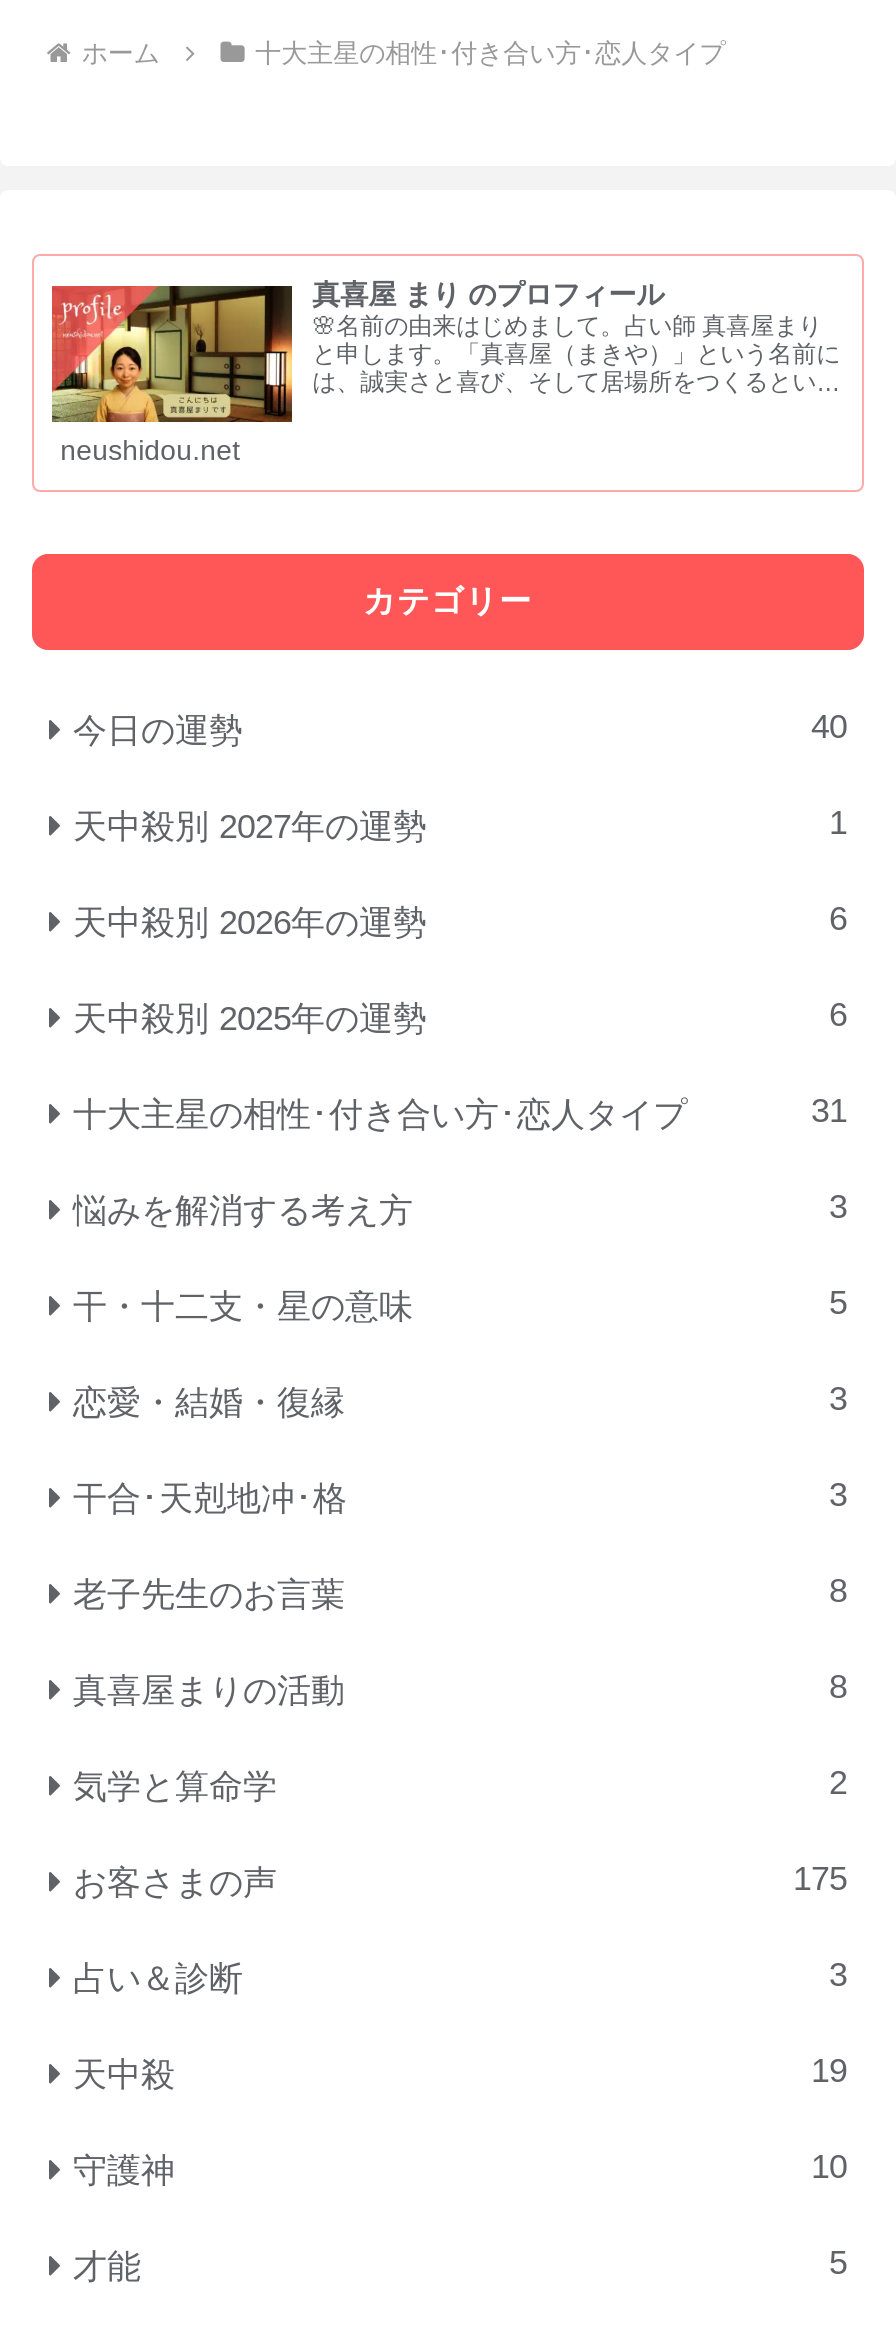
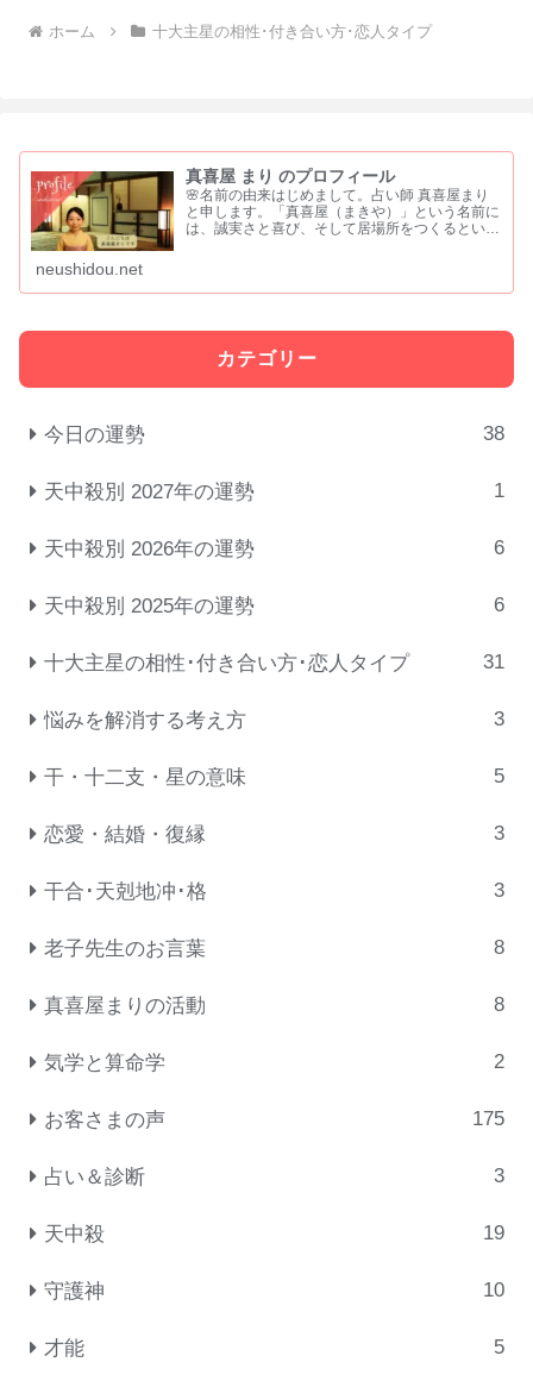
[811,708,847,746] 40 -> [482,423,504,445] 38

